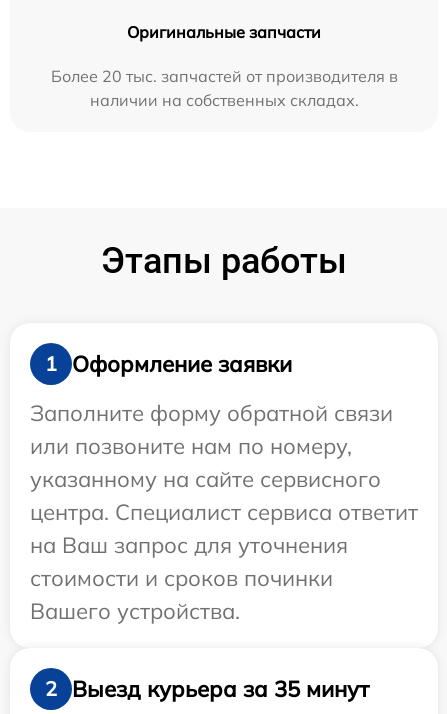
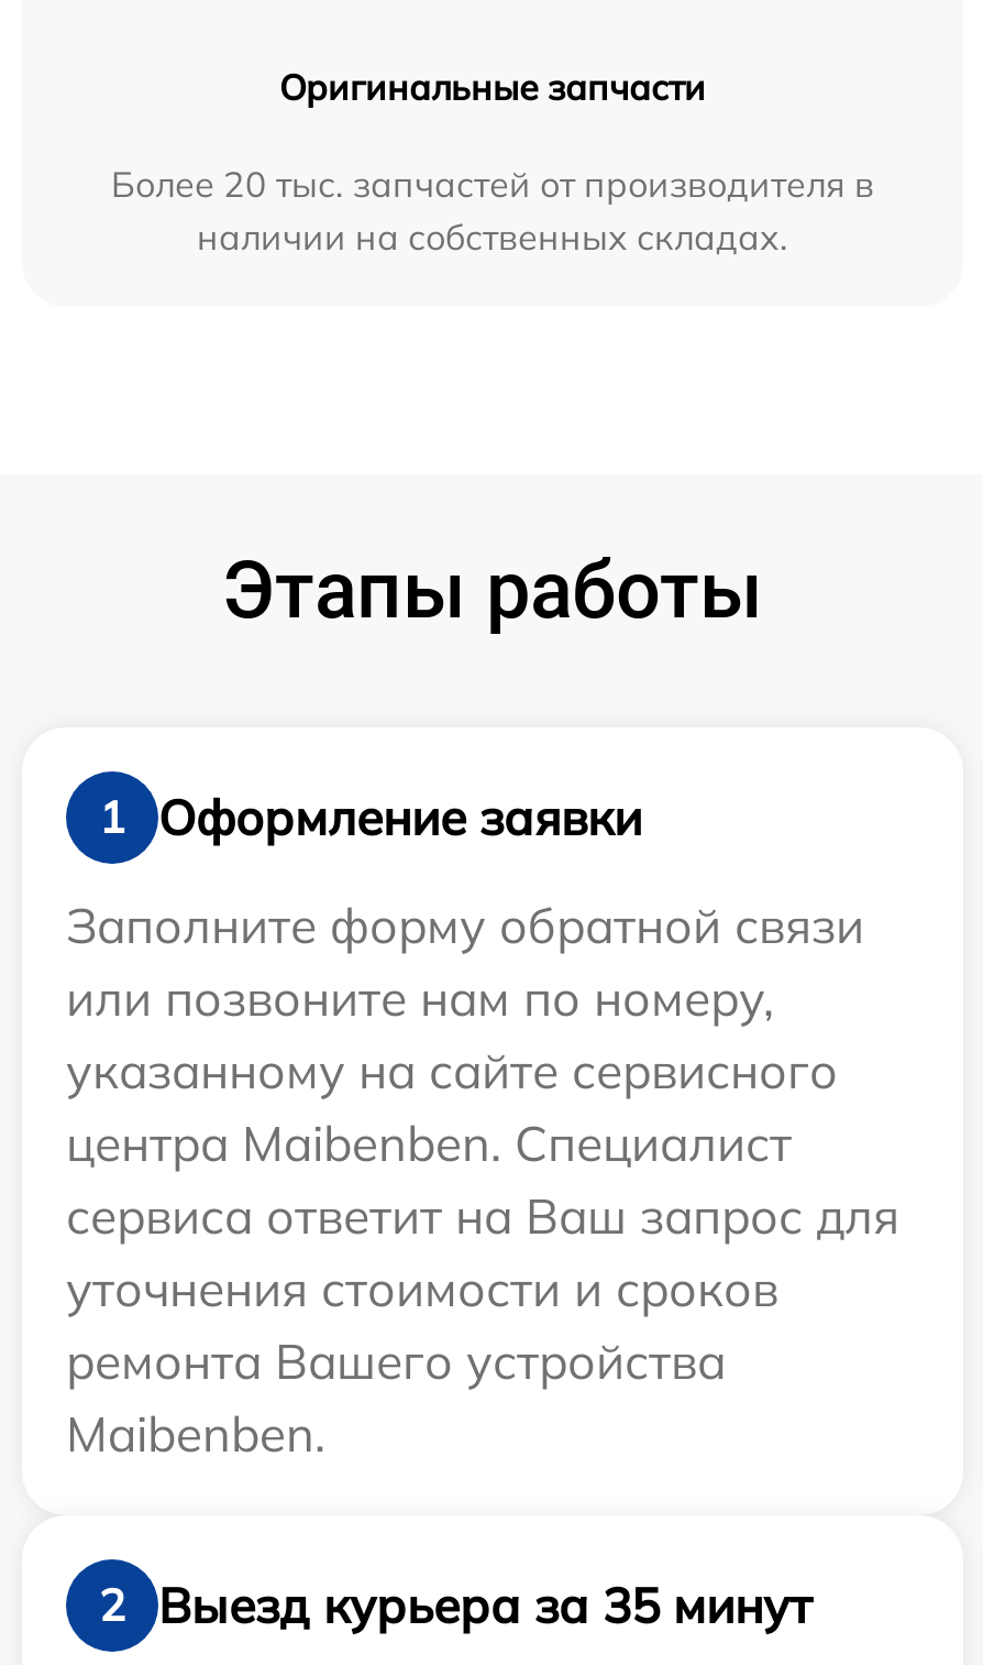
[30,498,418,625] центра. Специалист сервиса ответит | на Ваш запрос для уточнения | стоимости и сроков починки | Вашего устройства. -> [66,1113,899,1465] центра Maibenben. Специалист | сервиса ответит на Ваш запрос для | уточнения стоимости и сроков | ремонта Вашего устройства | Maibenben.

